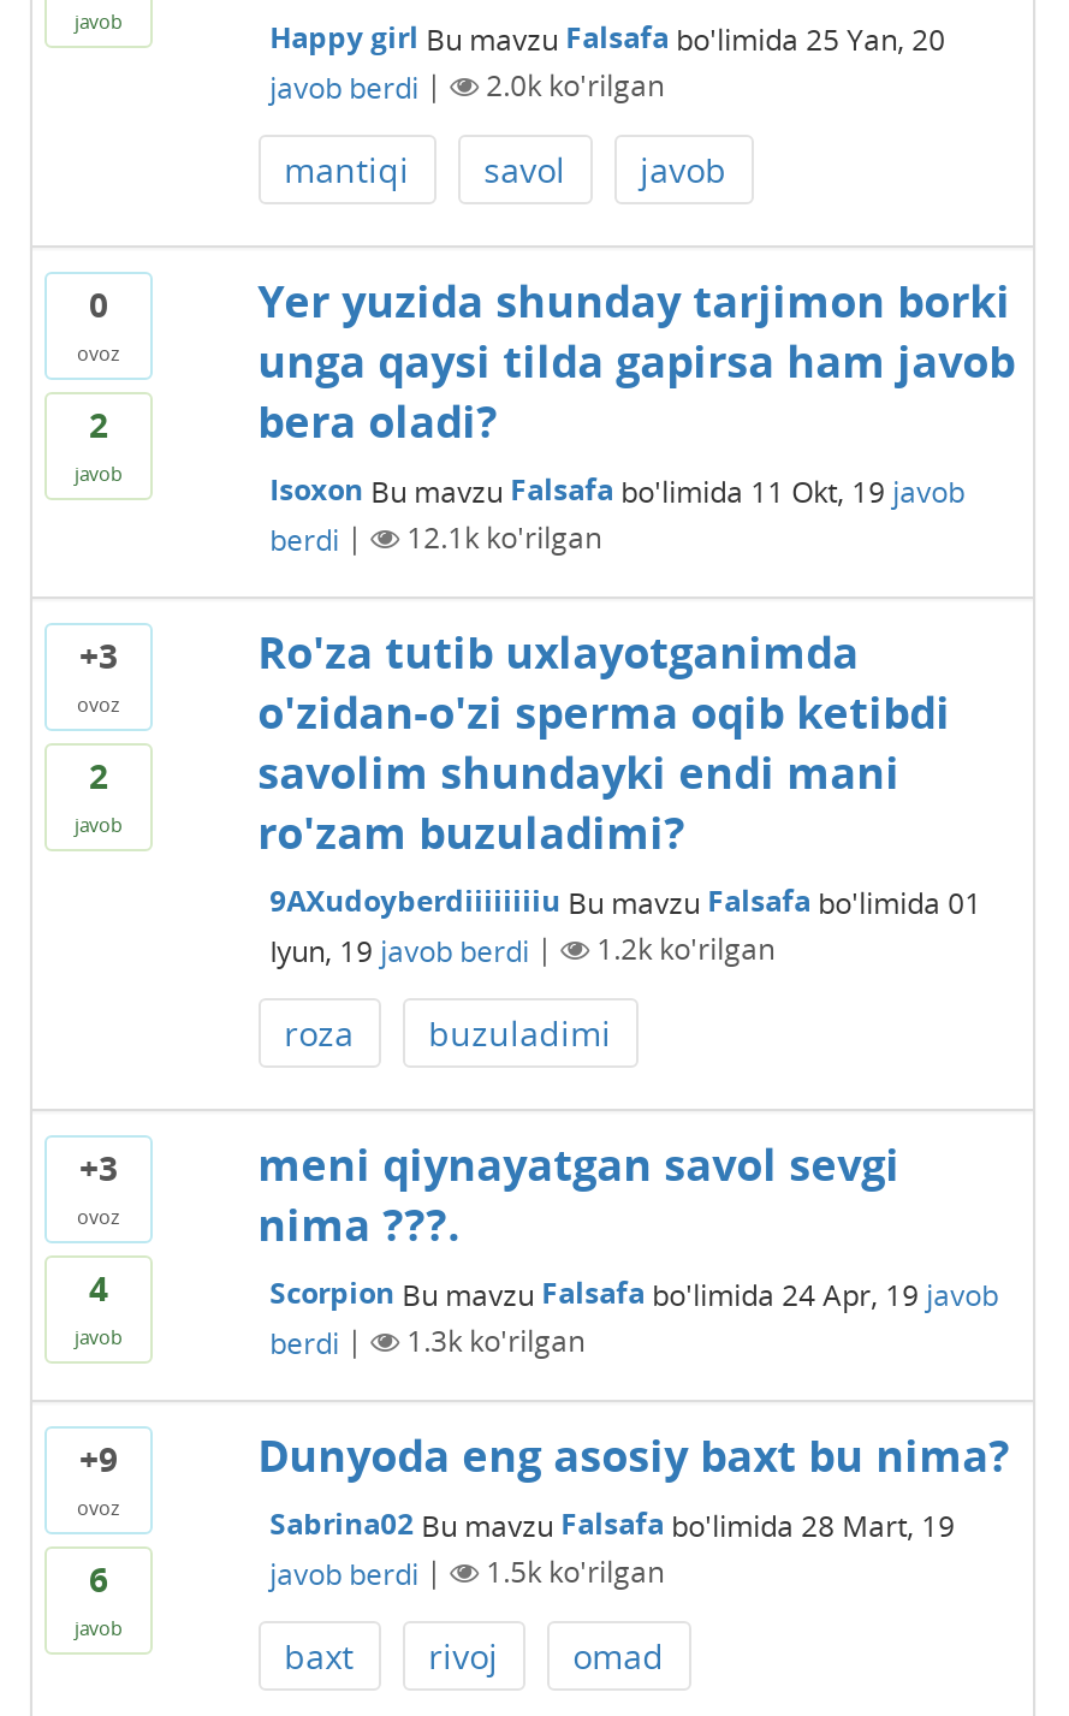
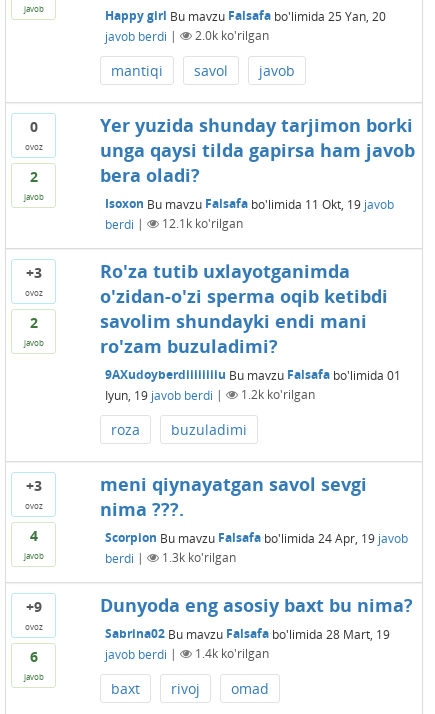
[486,1552,664,1593] 1.5k ko'rilgan -> [195,645,269,662] 1.4k ko'rilgan

